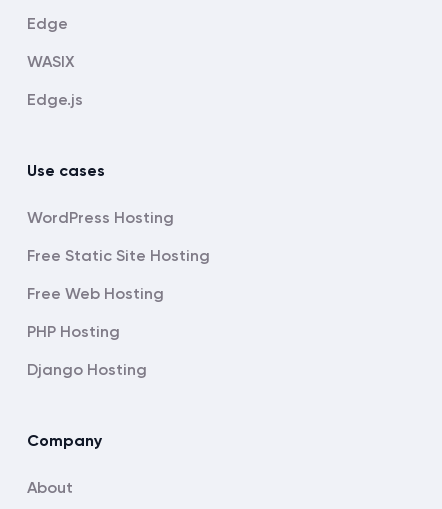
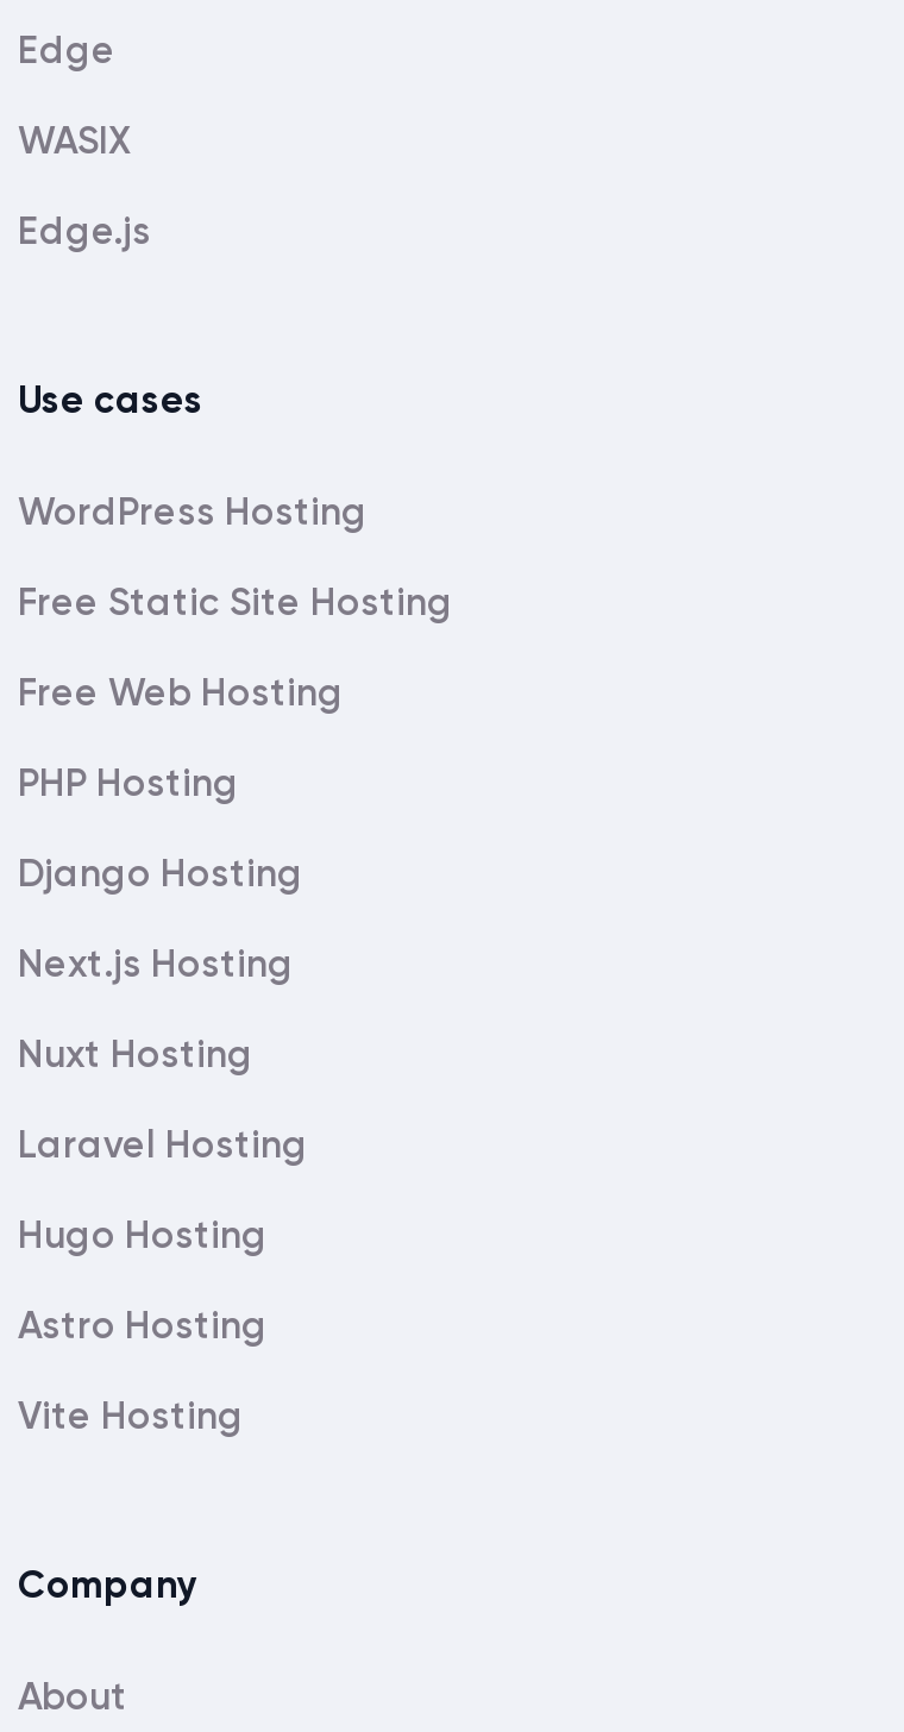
none -> [18,941,308,1438] Next.js Hosting | Nuxt Hosting | Laravel Hosting | Hugo Hosting | Astro Hosting | Vite Hosting

